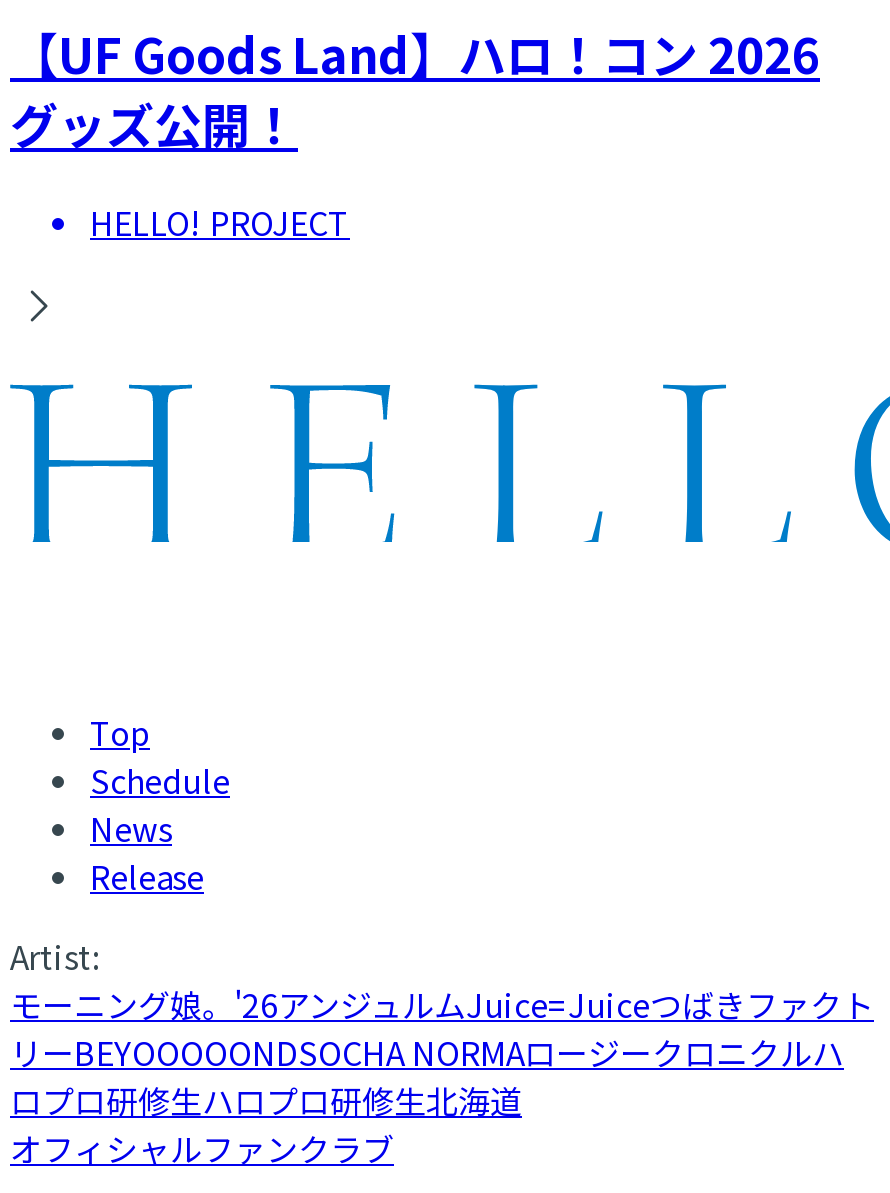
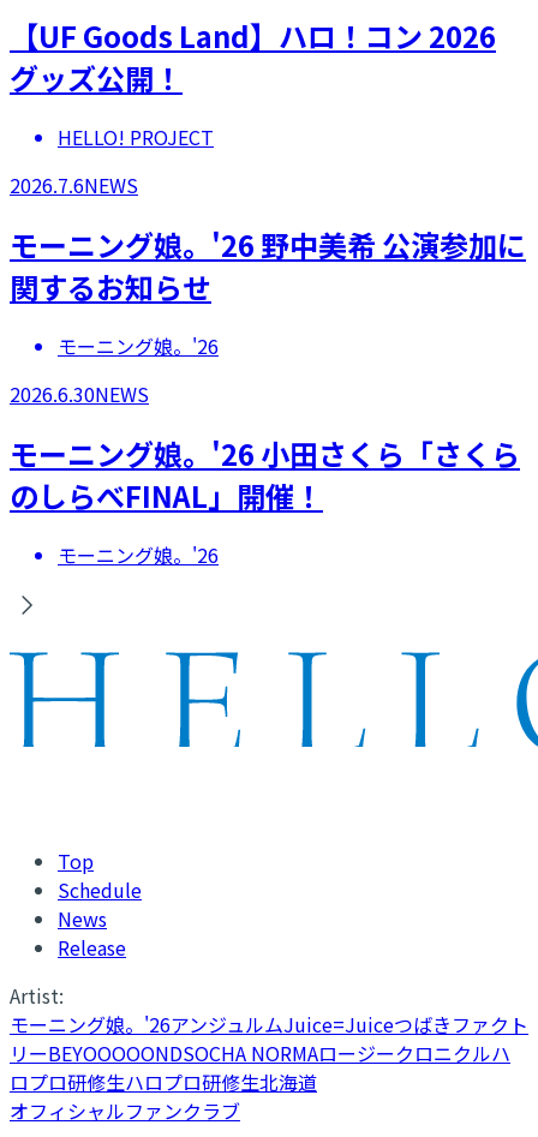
none -> [10,170,526,569] 2026.7.6NEWS | モーニング娘。'26 野中美希 公演参加に | 関するお知らせ | モーニング娘。'26 | 2026.6.30NEWS | モーニング娘。'26 小田さくら「さくら | のしらべFINAL」開催！ | モーニング娘。'26

